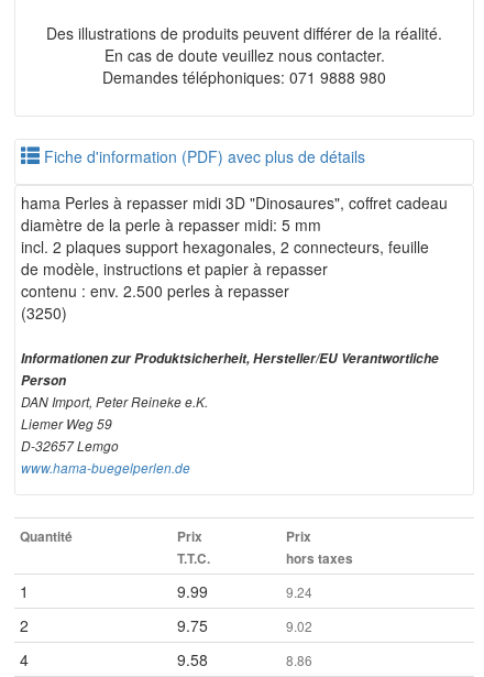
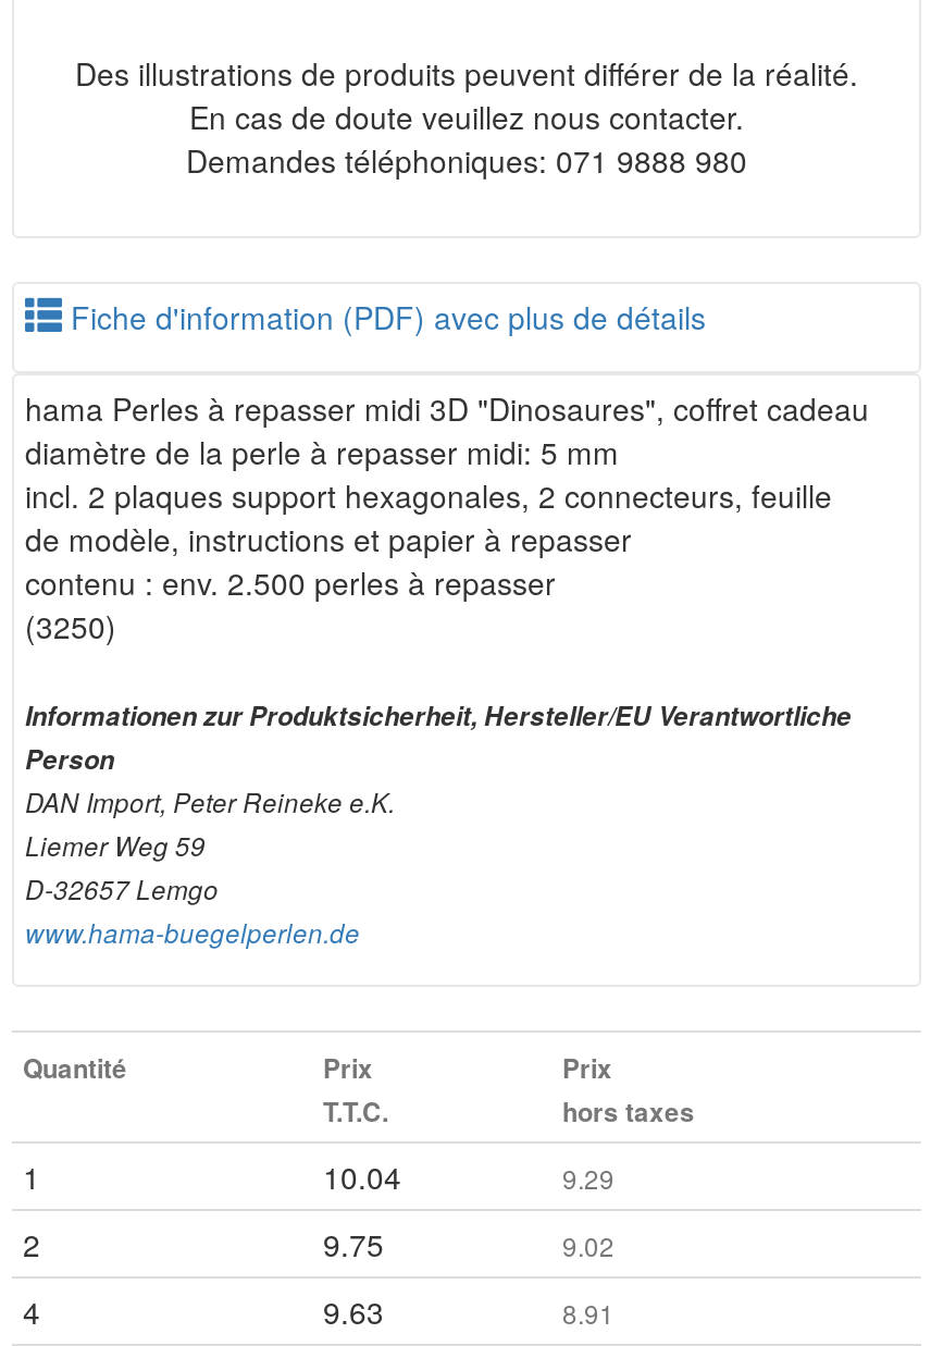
[177,580,208,602] 9.99 -> [323,1154,401,1198] 10.04
[286,582,312,601] 9.24 -> [562,1159,615,1196] 9.29
[177,648,208,670] 9.58 -> [323,1289,384,1333] 9.63
[286,651,312,669] 8.86 -> [562,1294,615,1331] 8.91

